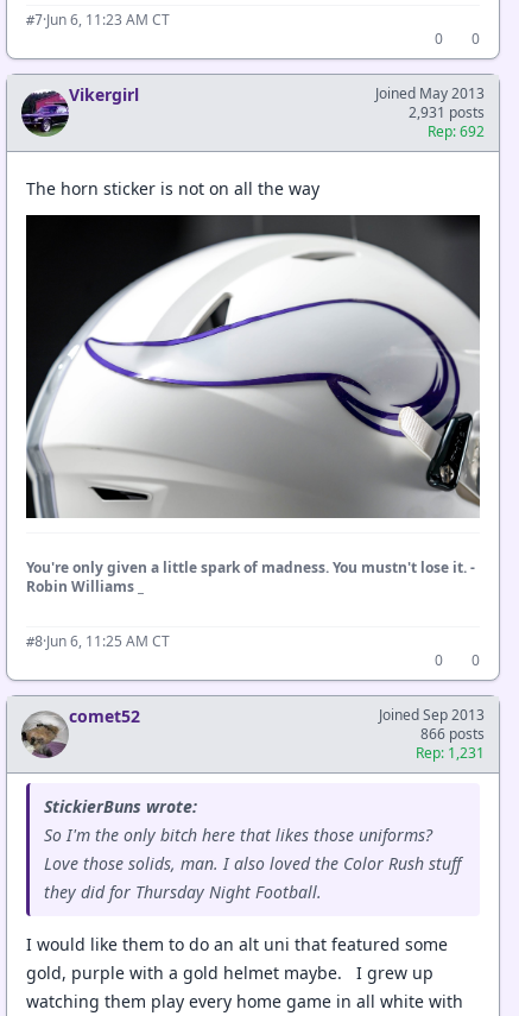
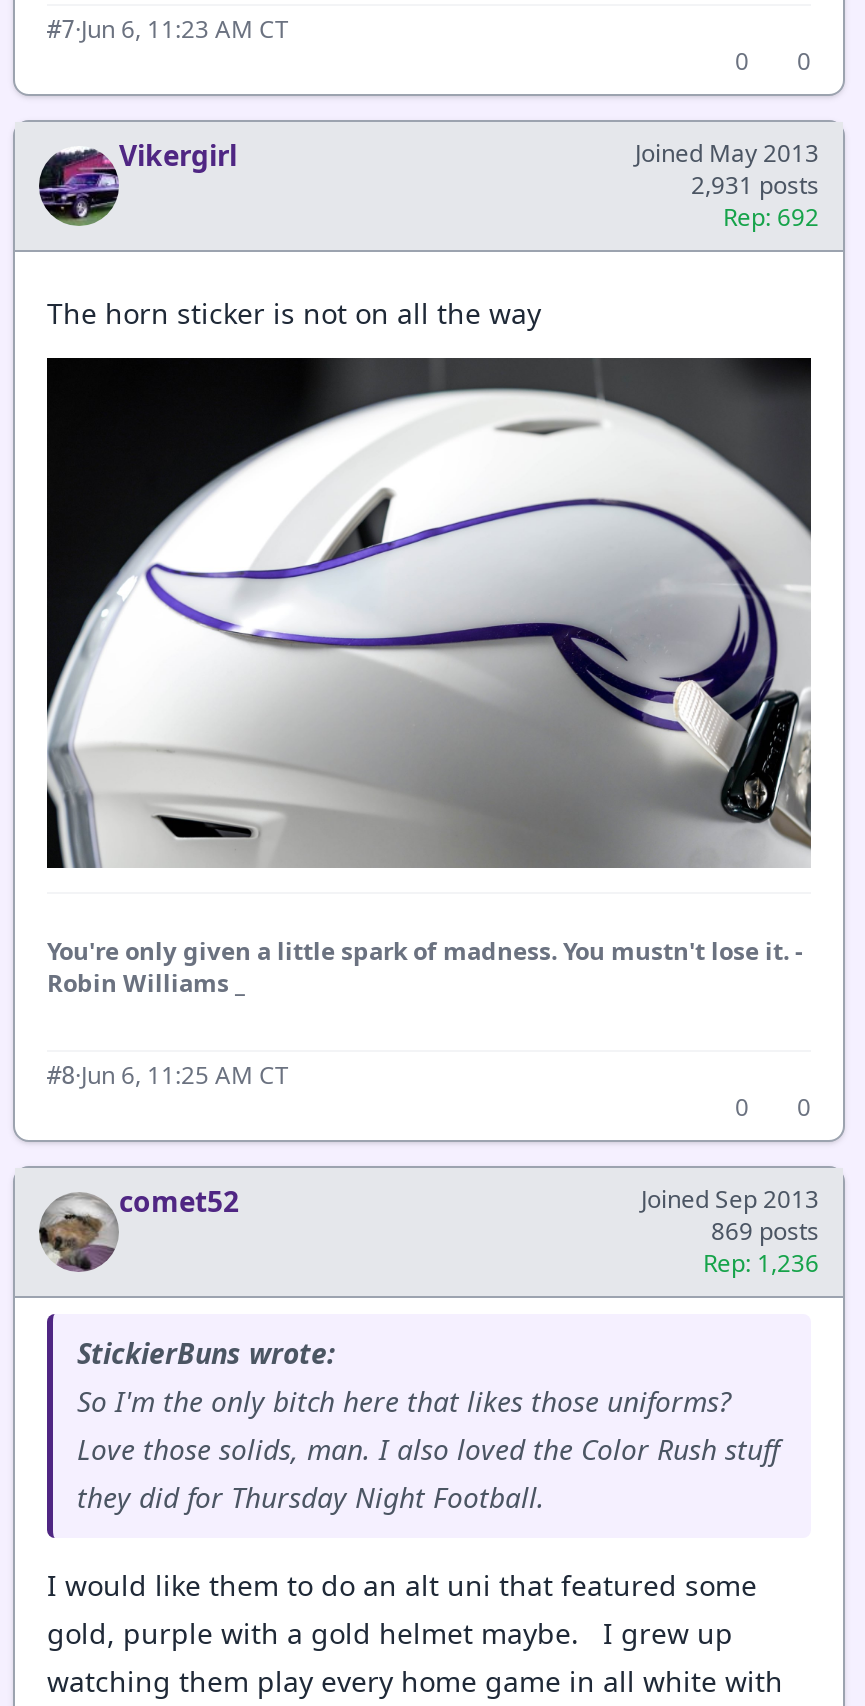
[420,724,485,744] 866 posts -> [711,1214,819,1248] 869 posts
[416,743,485,763] Rep: 1,231 -> [703,1246,819,1280] Rep: 1,236

